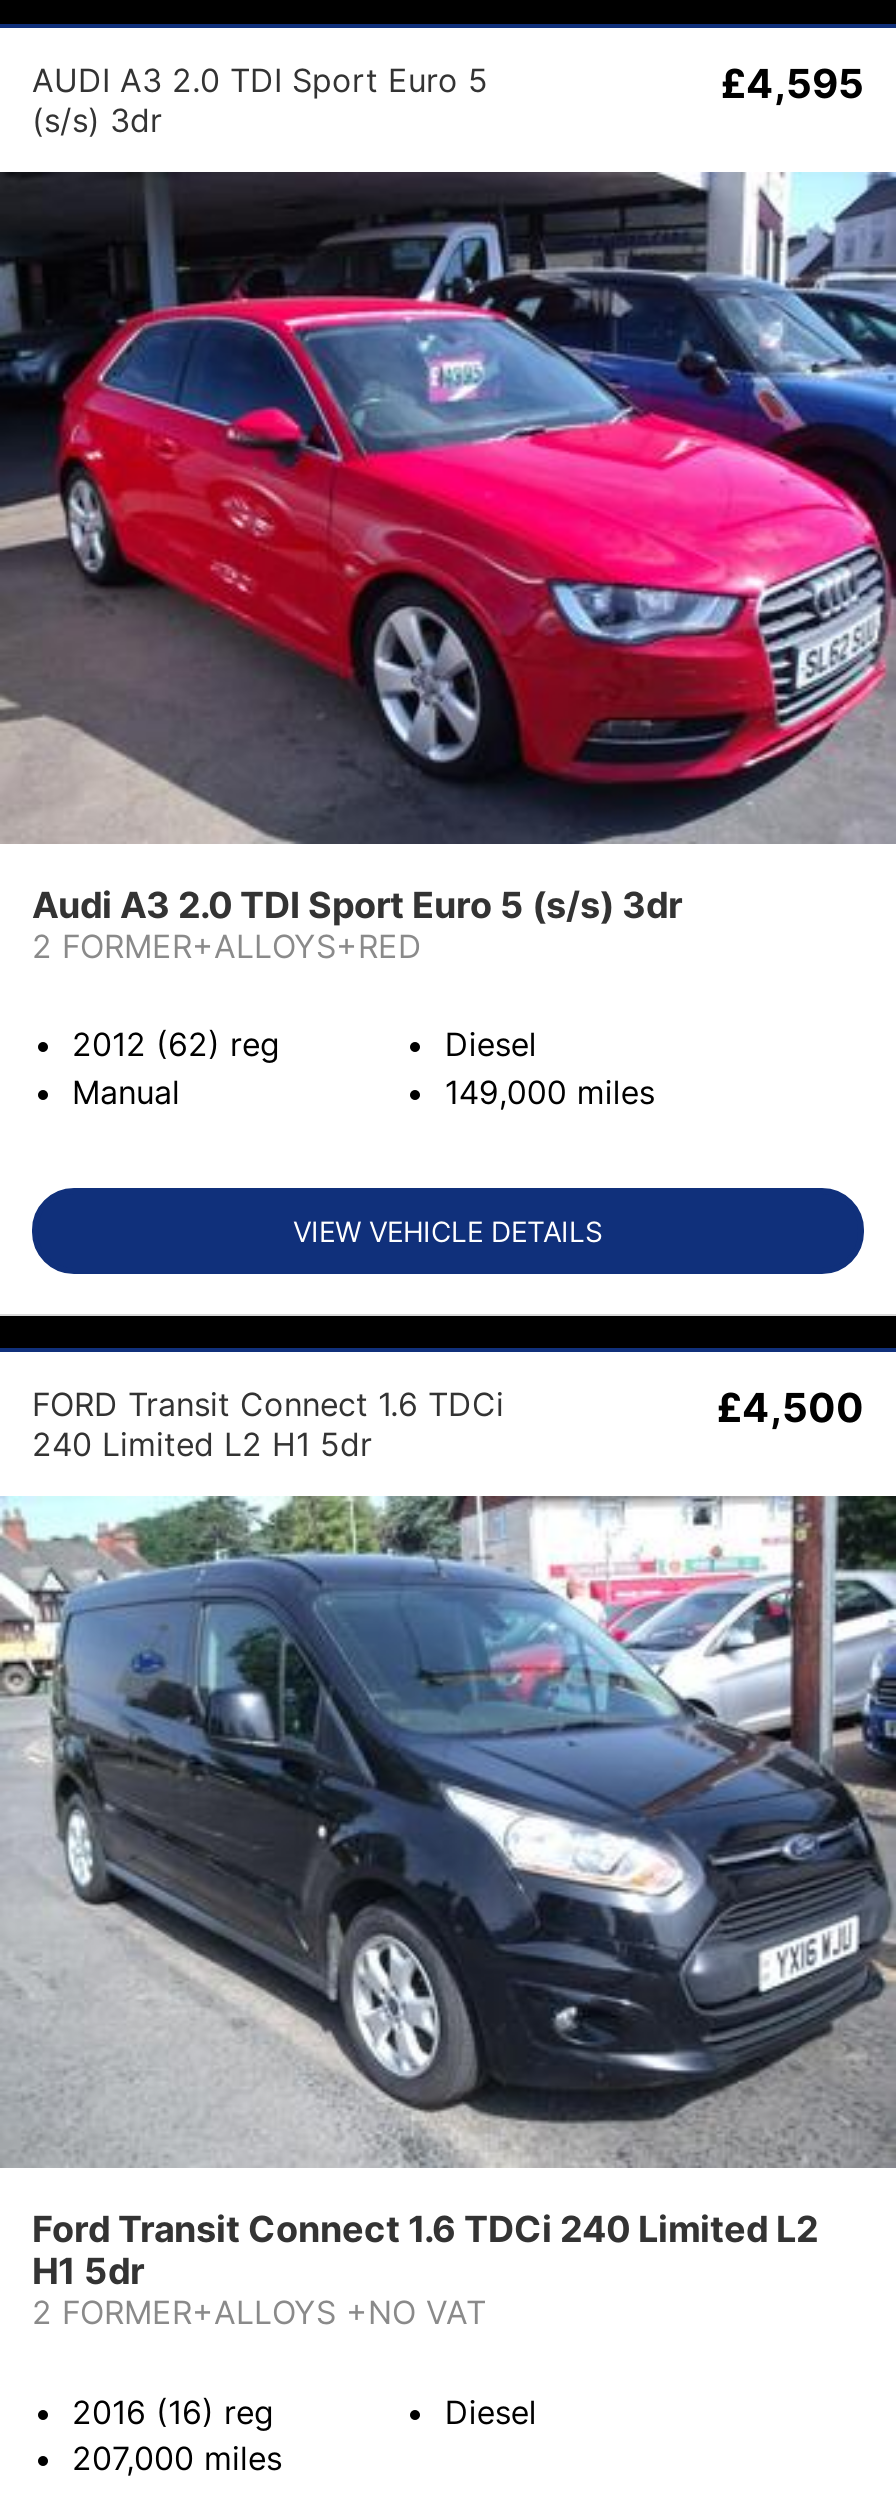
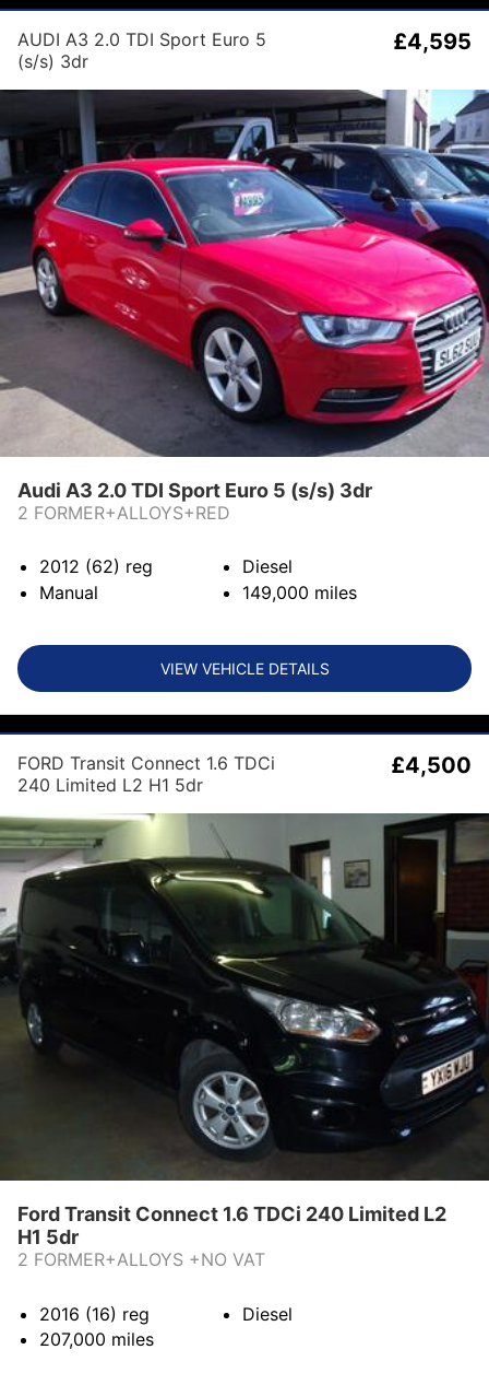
[6,1494,890,2168] [image] -> [3,812,486,1181] [image]

